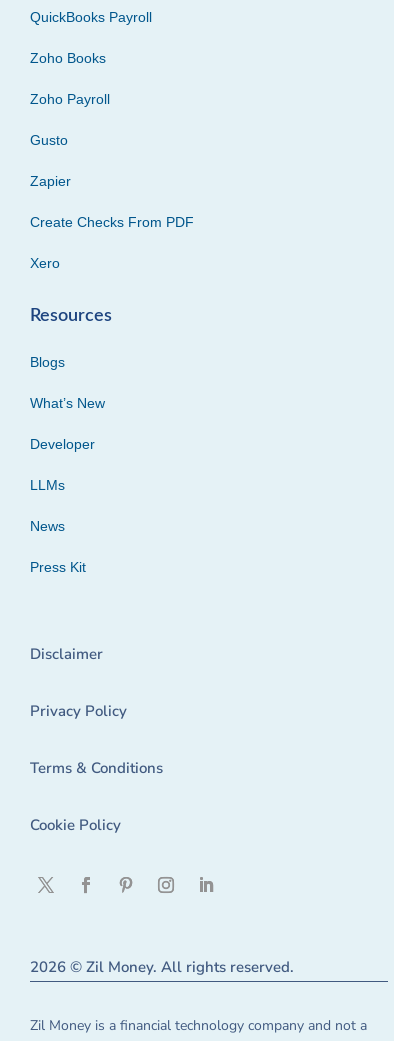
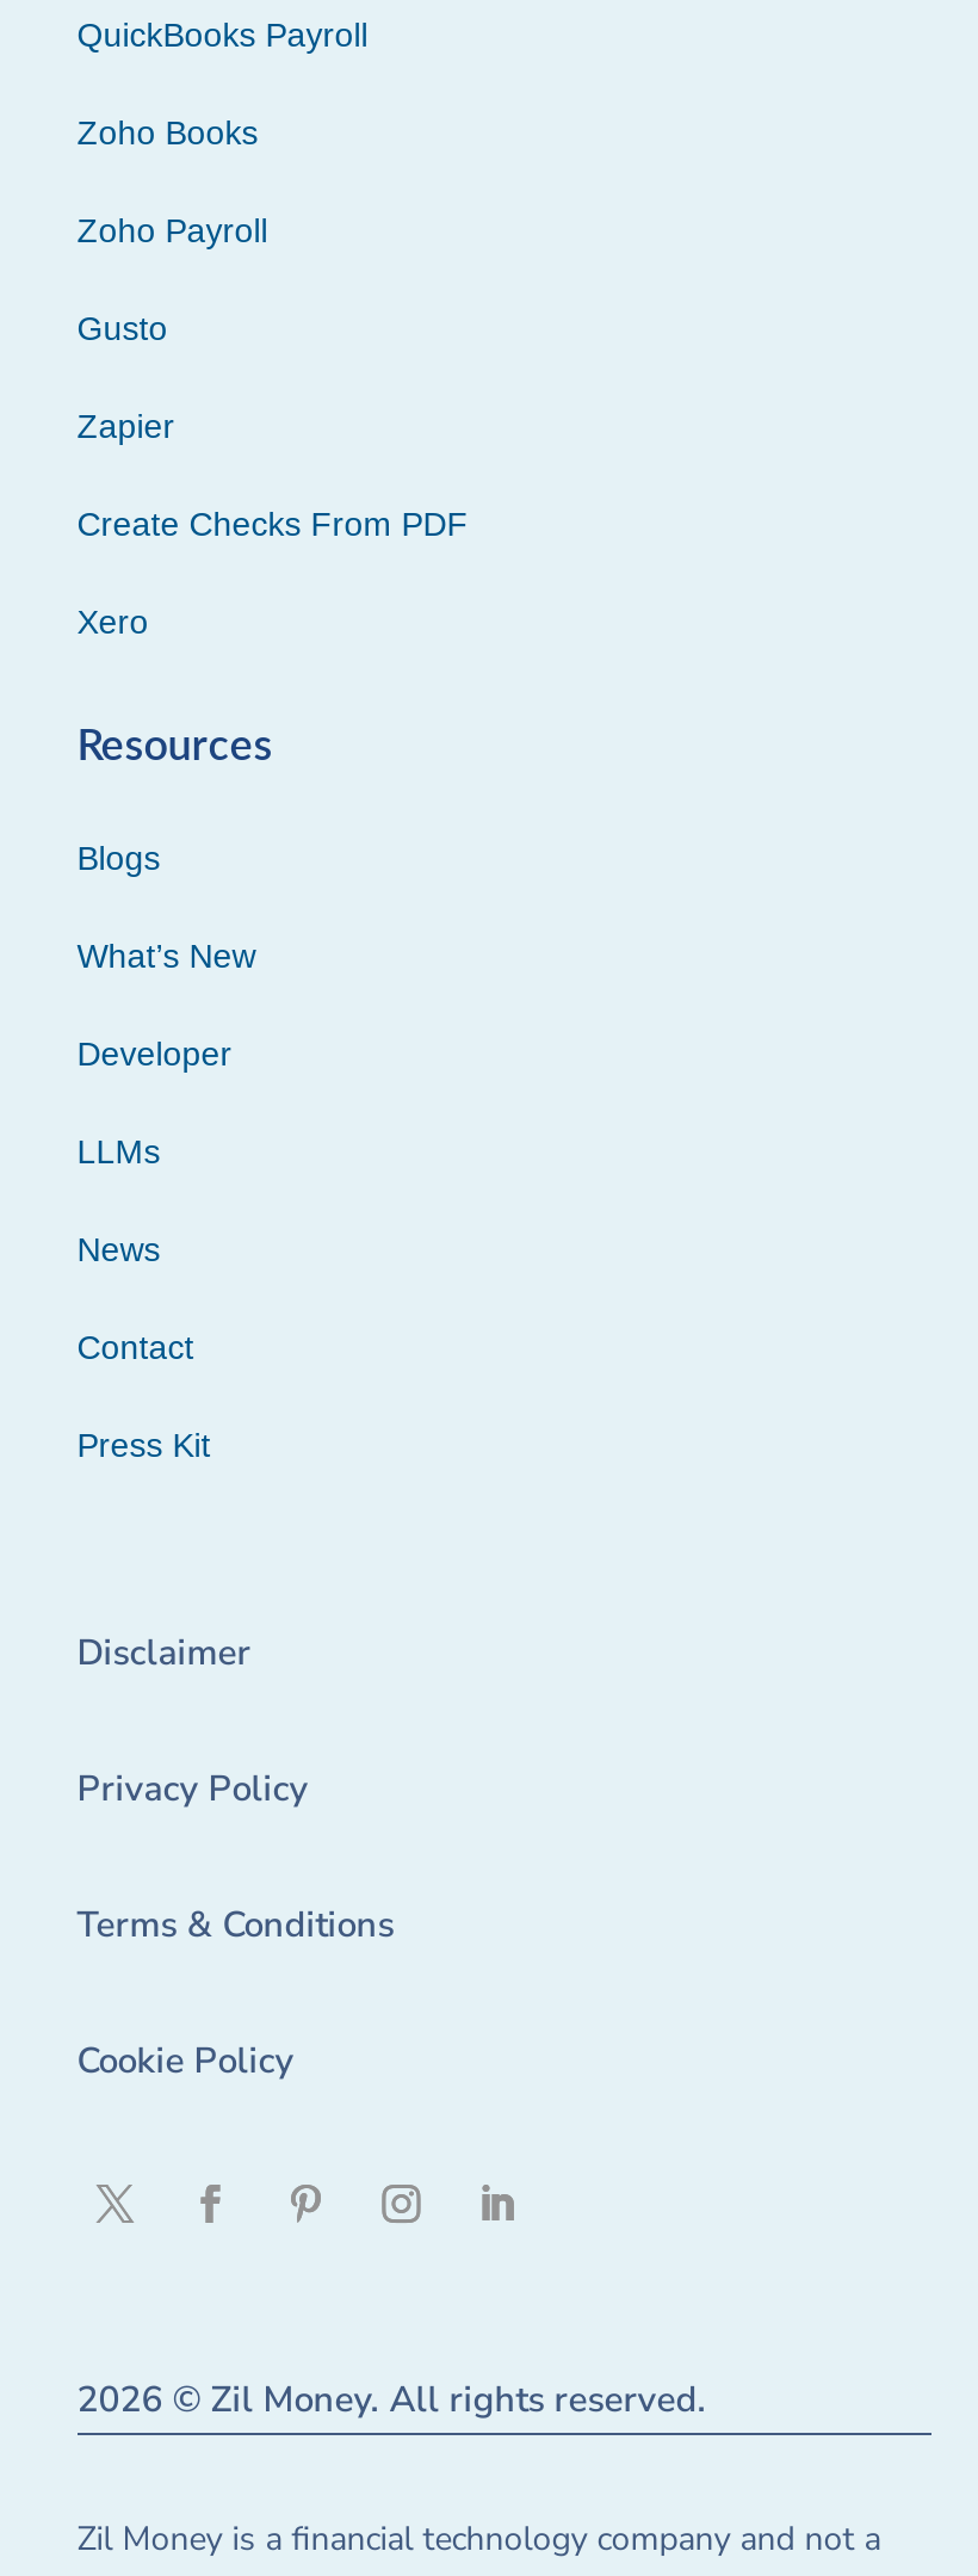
none -> [77,1329,194,1367] Contact

